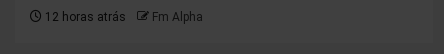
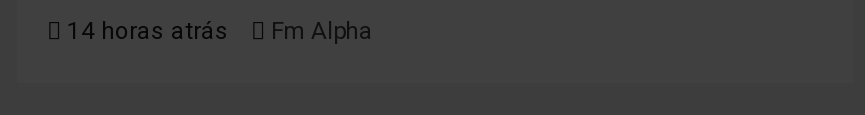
[42,10,203,24] 12 horas atrás Fm Alpha -> [61,18,373,46] 14 horas atrás Fm Alpha

